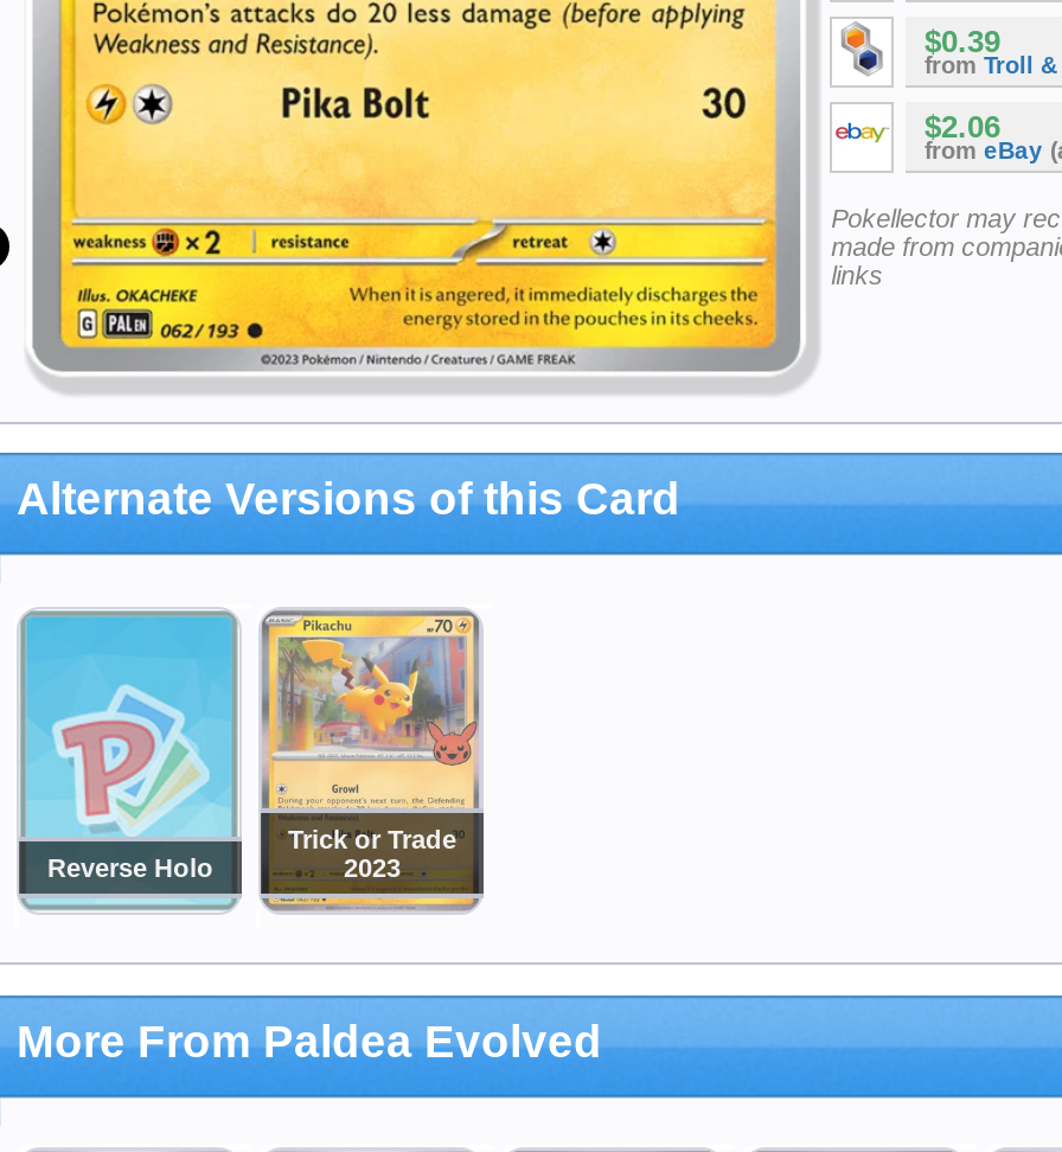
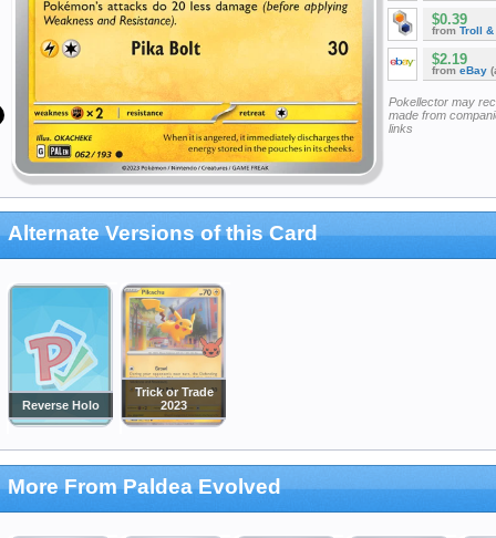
[925,110,1000,145] $2.06 -> [432,51,467,68] $2.19

